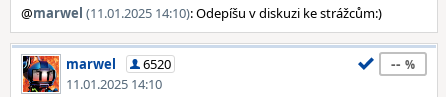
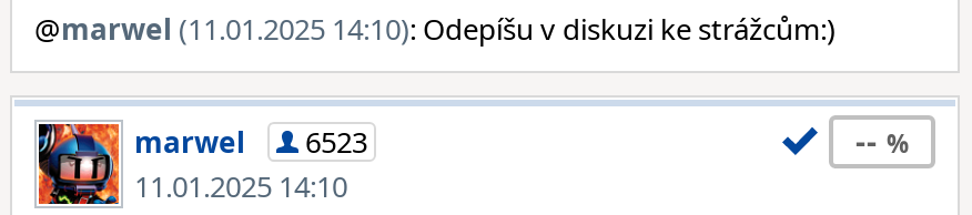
[66,55,171,73] marwel 6520 -> [134,122,367,162] marwel 6523

